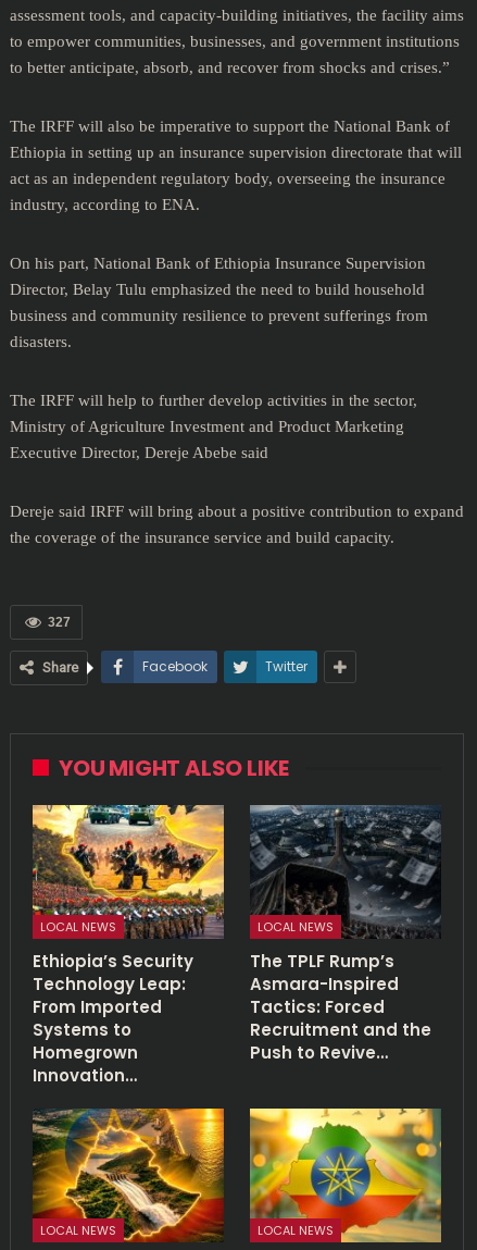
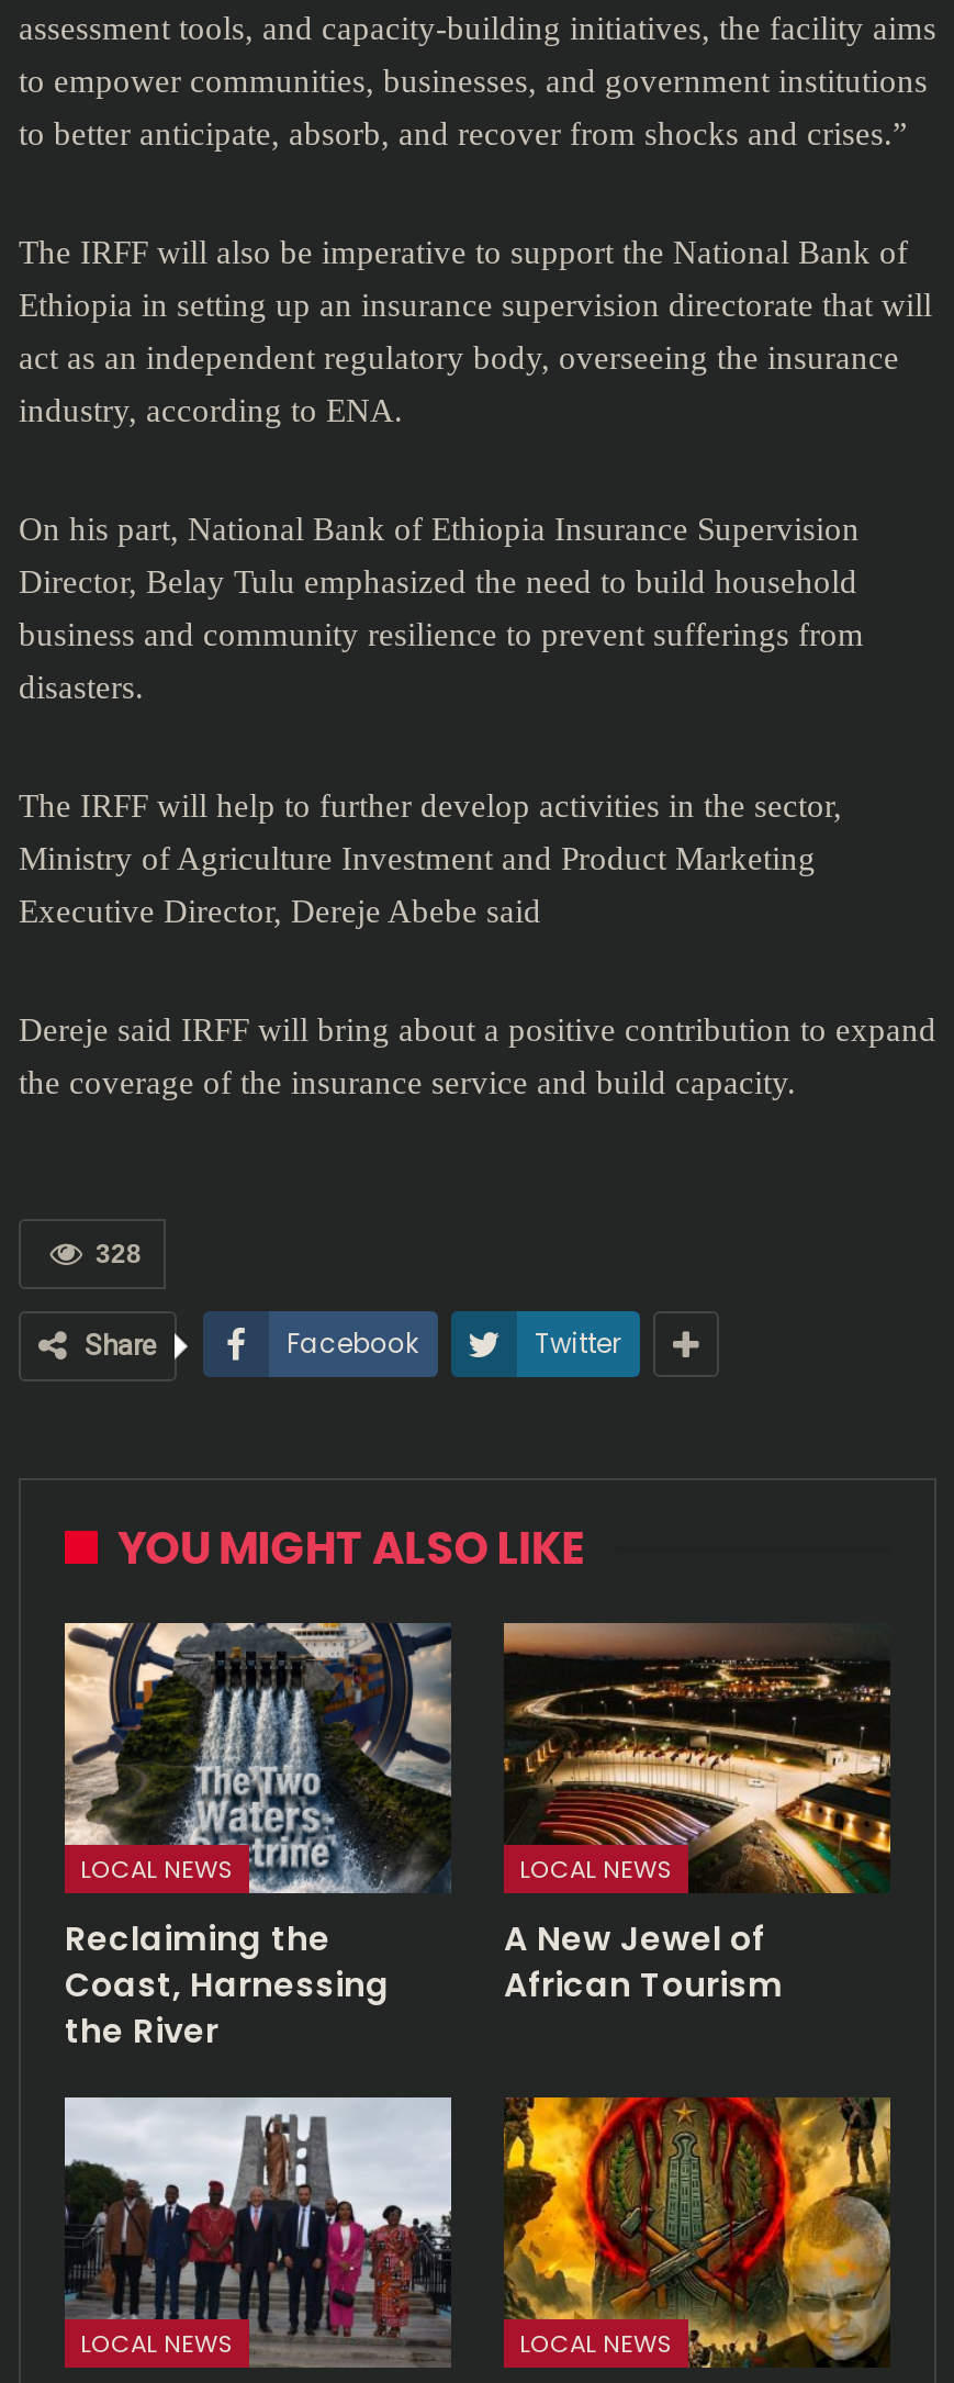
[48,614,71,629] 327 -> [96,1238,142,1269] 328
[32,804,225,1087] [image] | Ethiopia’s Security | Technology Leap: | From Imported | Systems to | Homegrown | Innovation… -> [63,1621,451,2053] [image] | Reclaiming the | Coast, Harnessing | the River
[250,805,441,1064] [image] | The TPLF Rump’s | Asmara-Inspired | Tactics: Forced | Recruitment and the | Push to Revive… -> [502,1623,893,2007] [image] | A New Jewel of | African Tourism
[33,1107,225,1242] [image] -> [65,2095,453,2368] [image]
[249,1107,442,1243] [image] -> [504,2115,893,2368] [image]

